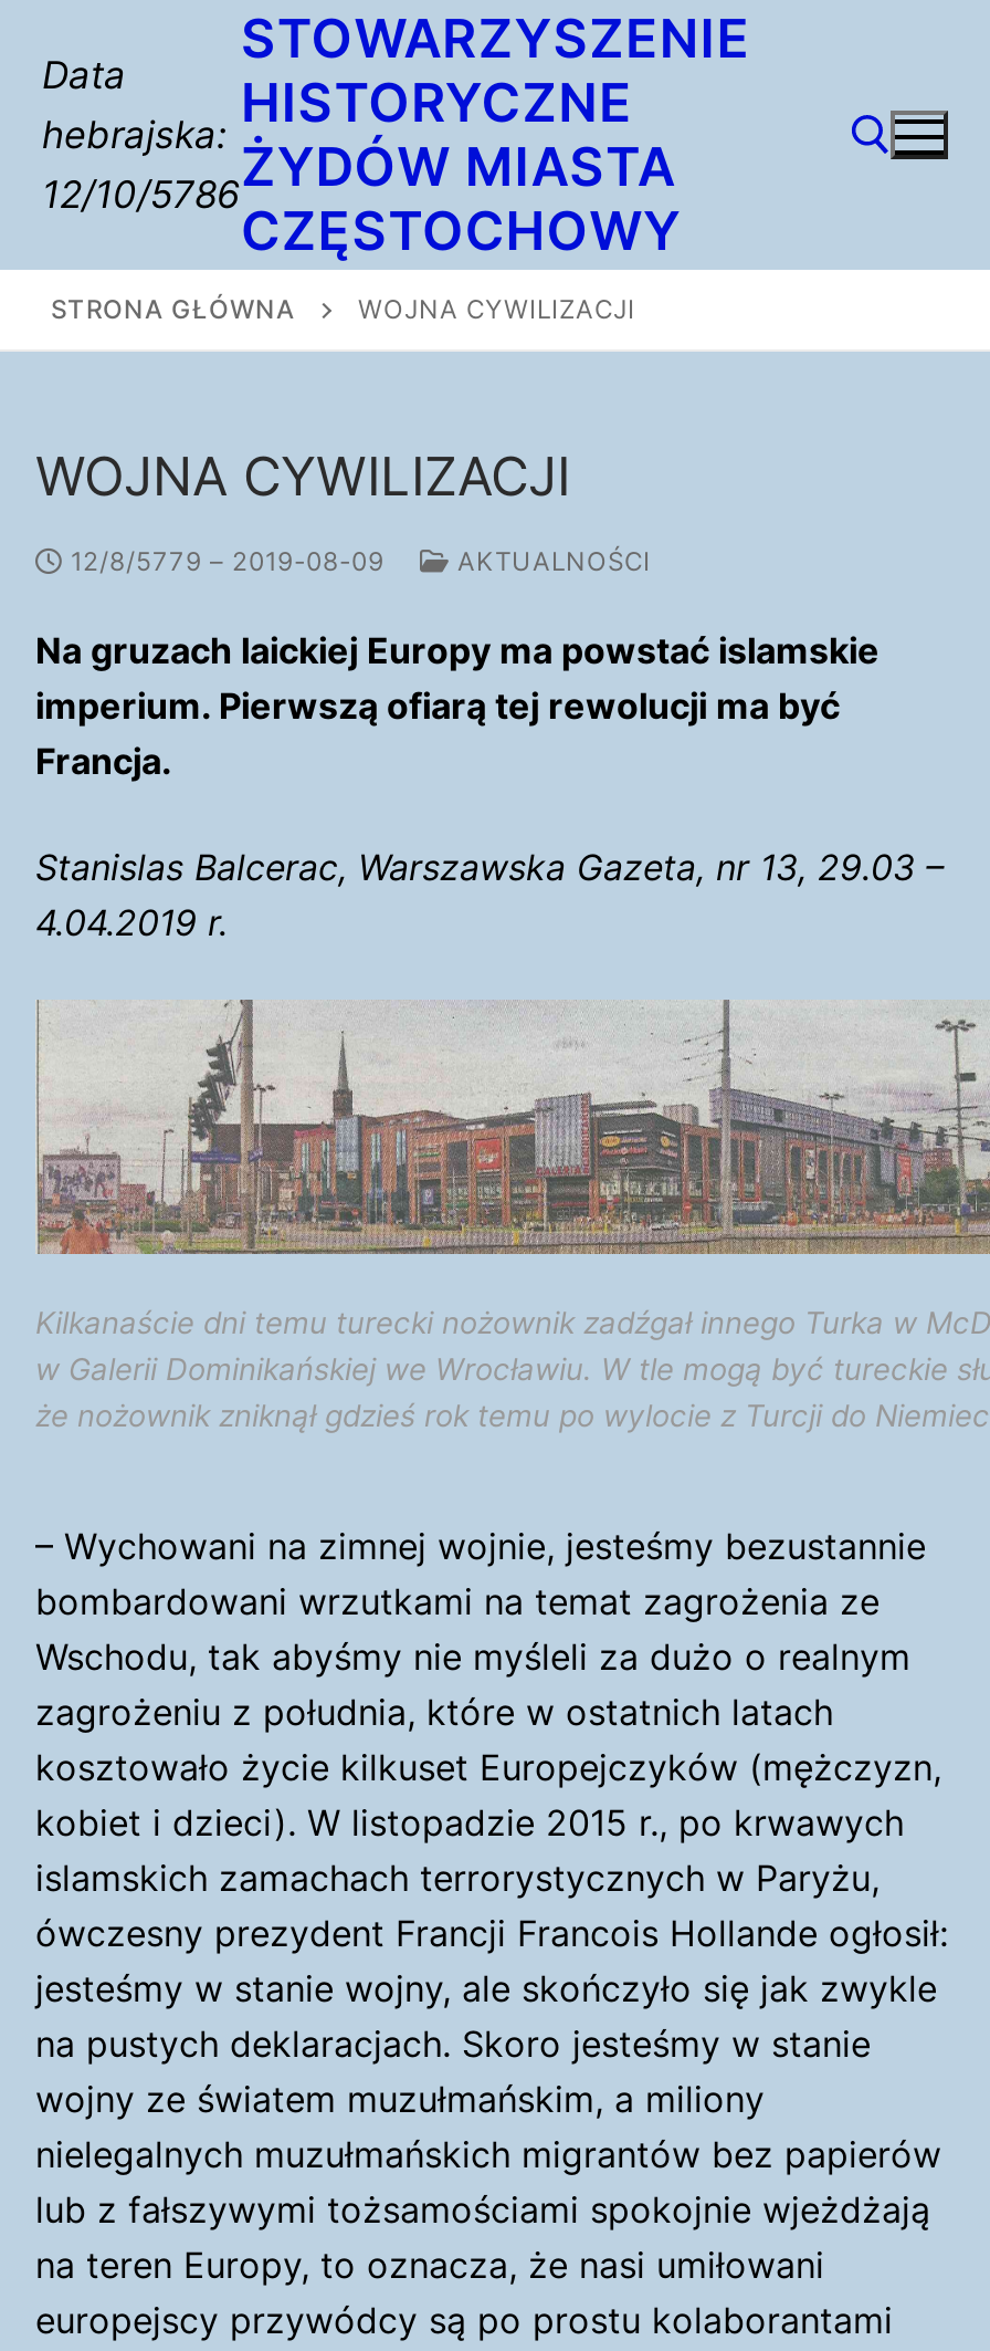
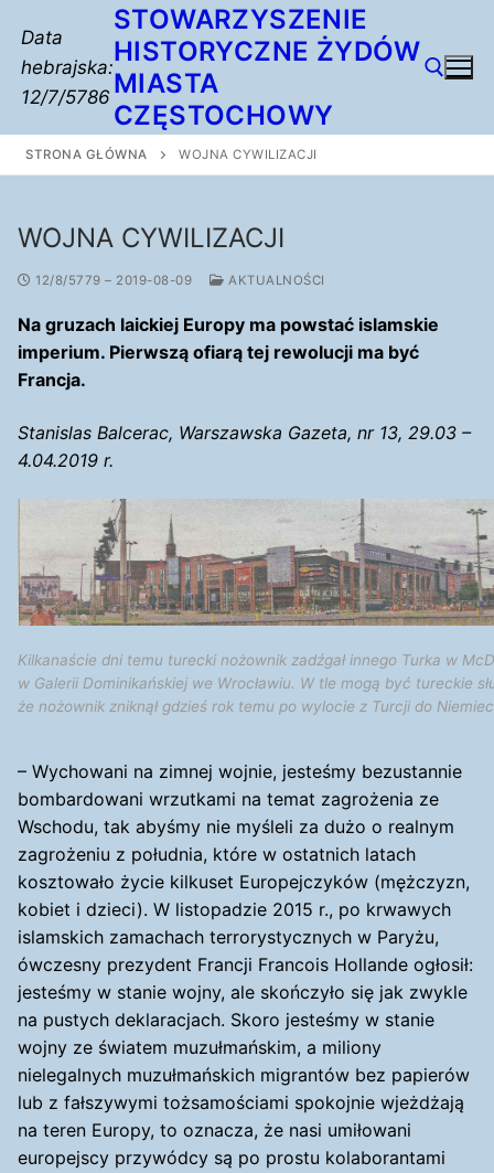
[42,171,241,216] 12/10/5786 -> [21,86,110,108] 12/7/5786

